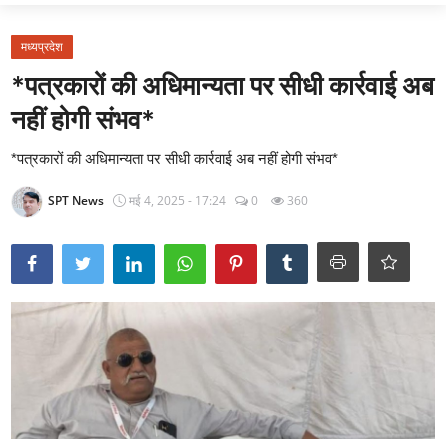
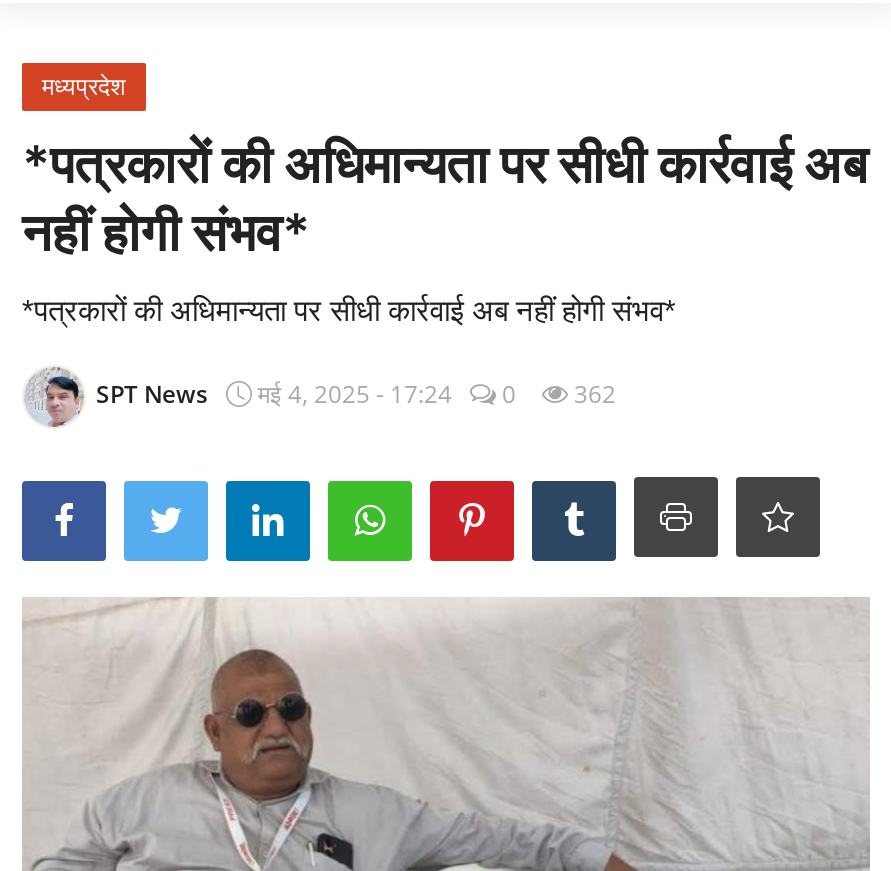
[48,192,308,209] SPT News मई 4, 2025 - 17:24 0 360 -> [96,377,616,411] SPT News मई 4, 2025 - 17:24 0 362

